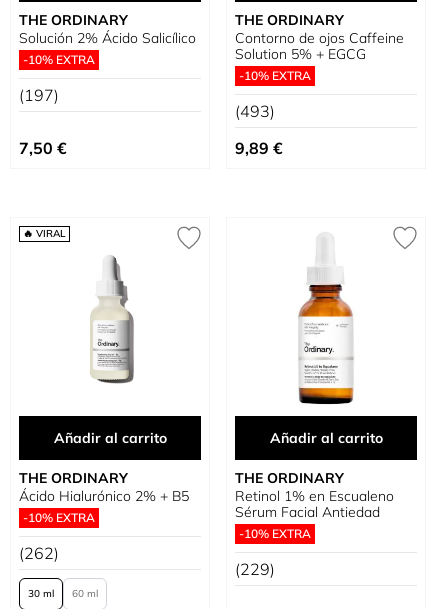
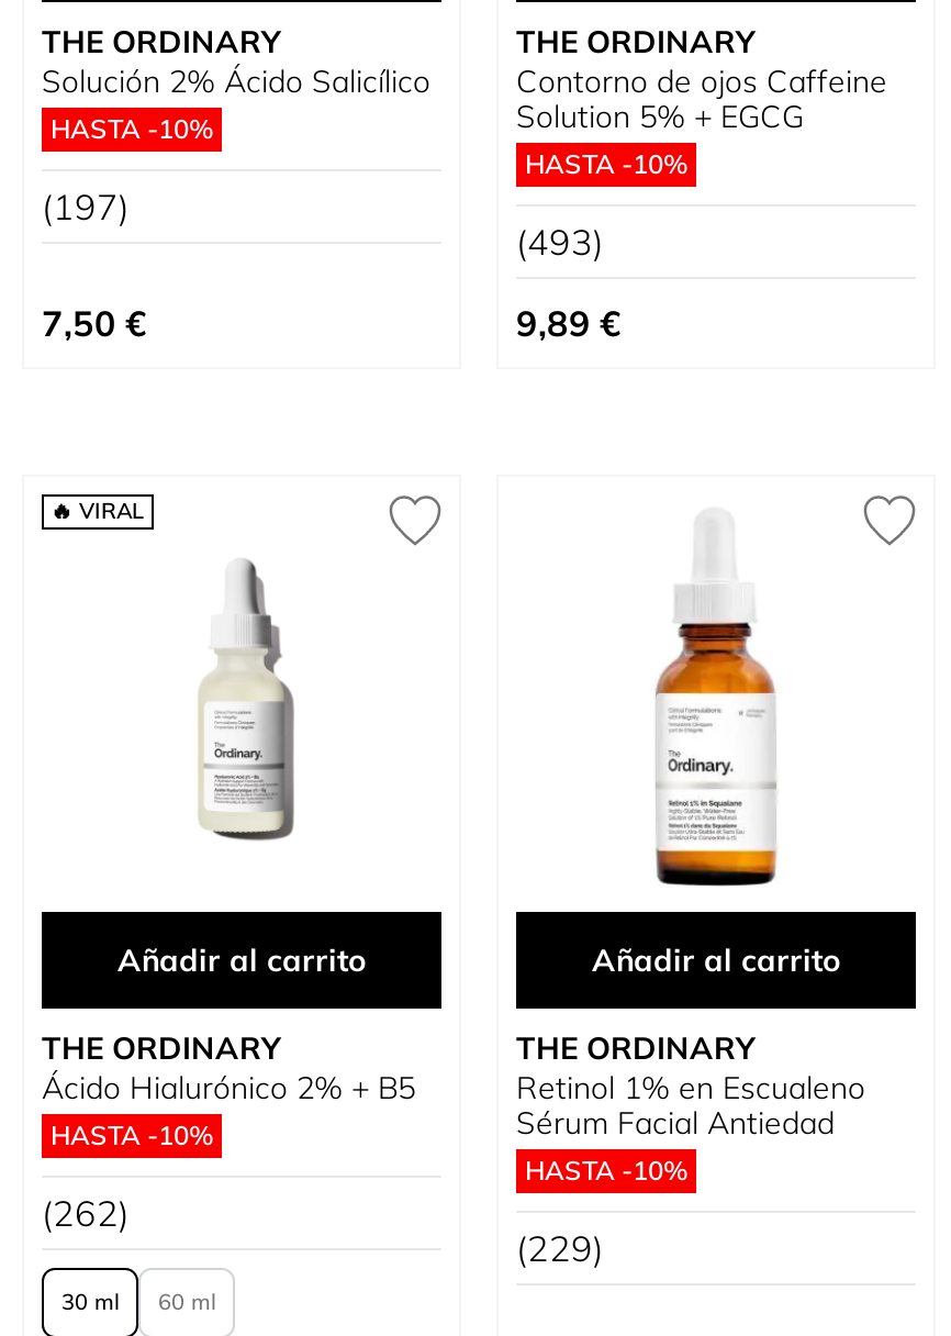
[23,52,95,67] -10% EXTRA -> [51,112,213,145] HASTA -10%
[239,68,311,83] -10% EXTRA -> [525,147,687,180] HASTA -10%
[23,510,95,525] -10% EXTRA -> [51,1118,213,1151] HASTA -10%
[239,526,311,541] -10% EXTRA -> [525,1154,687,1187] HASTA -10%

